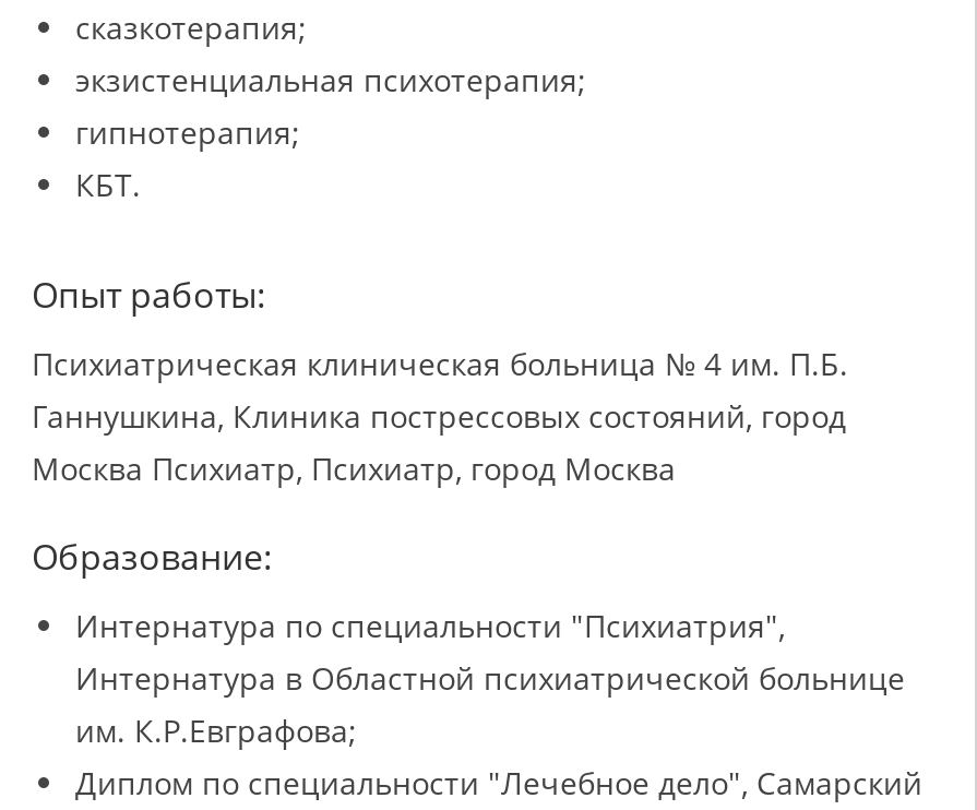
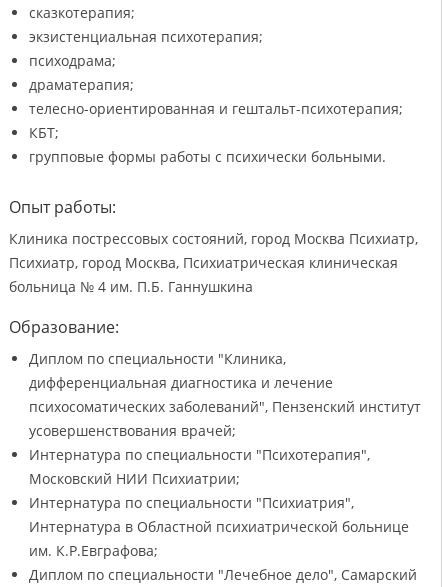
[75,112,300,206] гипнотерапия; | КБТ. -> [29,51,403,166] психодрама; | драматерапия; | телесно-ориентированная и гештальт-психотерапия; | КБТ; | групповые формы работы с психически больными.
[32,343,848,490] Психиатрическая клиническая больница № 4 им. П.Б. | Ганнушкина, Клиника пострессовых состояний, город | Москва Психиатр, Психиатр, город Москва -> [9,229,418,296] Клиника пострессовых состояний, город Москва Психиатр, | Психиатр, город Москва, Психиатрическая клиническая | больница № 4 им. П.Б. Ганнушкина
none -> [29,349,421,488] Диплом по специальности "Клиника, | дифференциальная диагностика и лечение | психосоматических заболеваний", Пензенский институт | усовершенствования врачей; | Интернатура по специальности "Психотерапия", | Московский НИИ Психиатрии;

